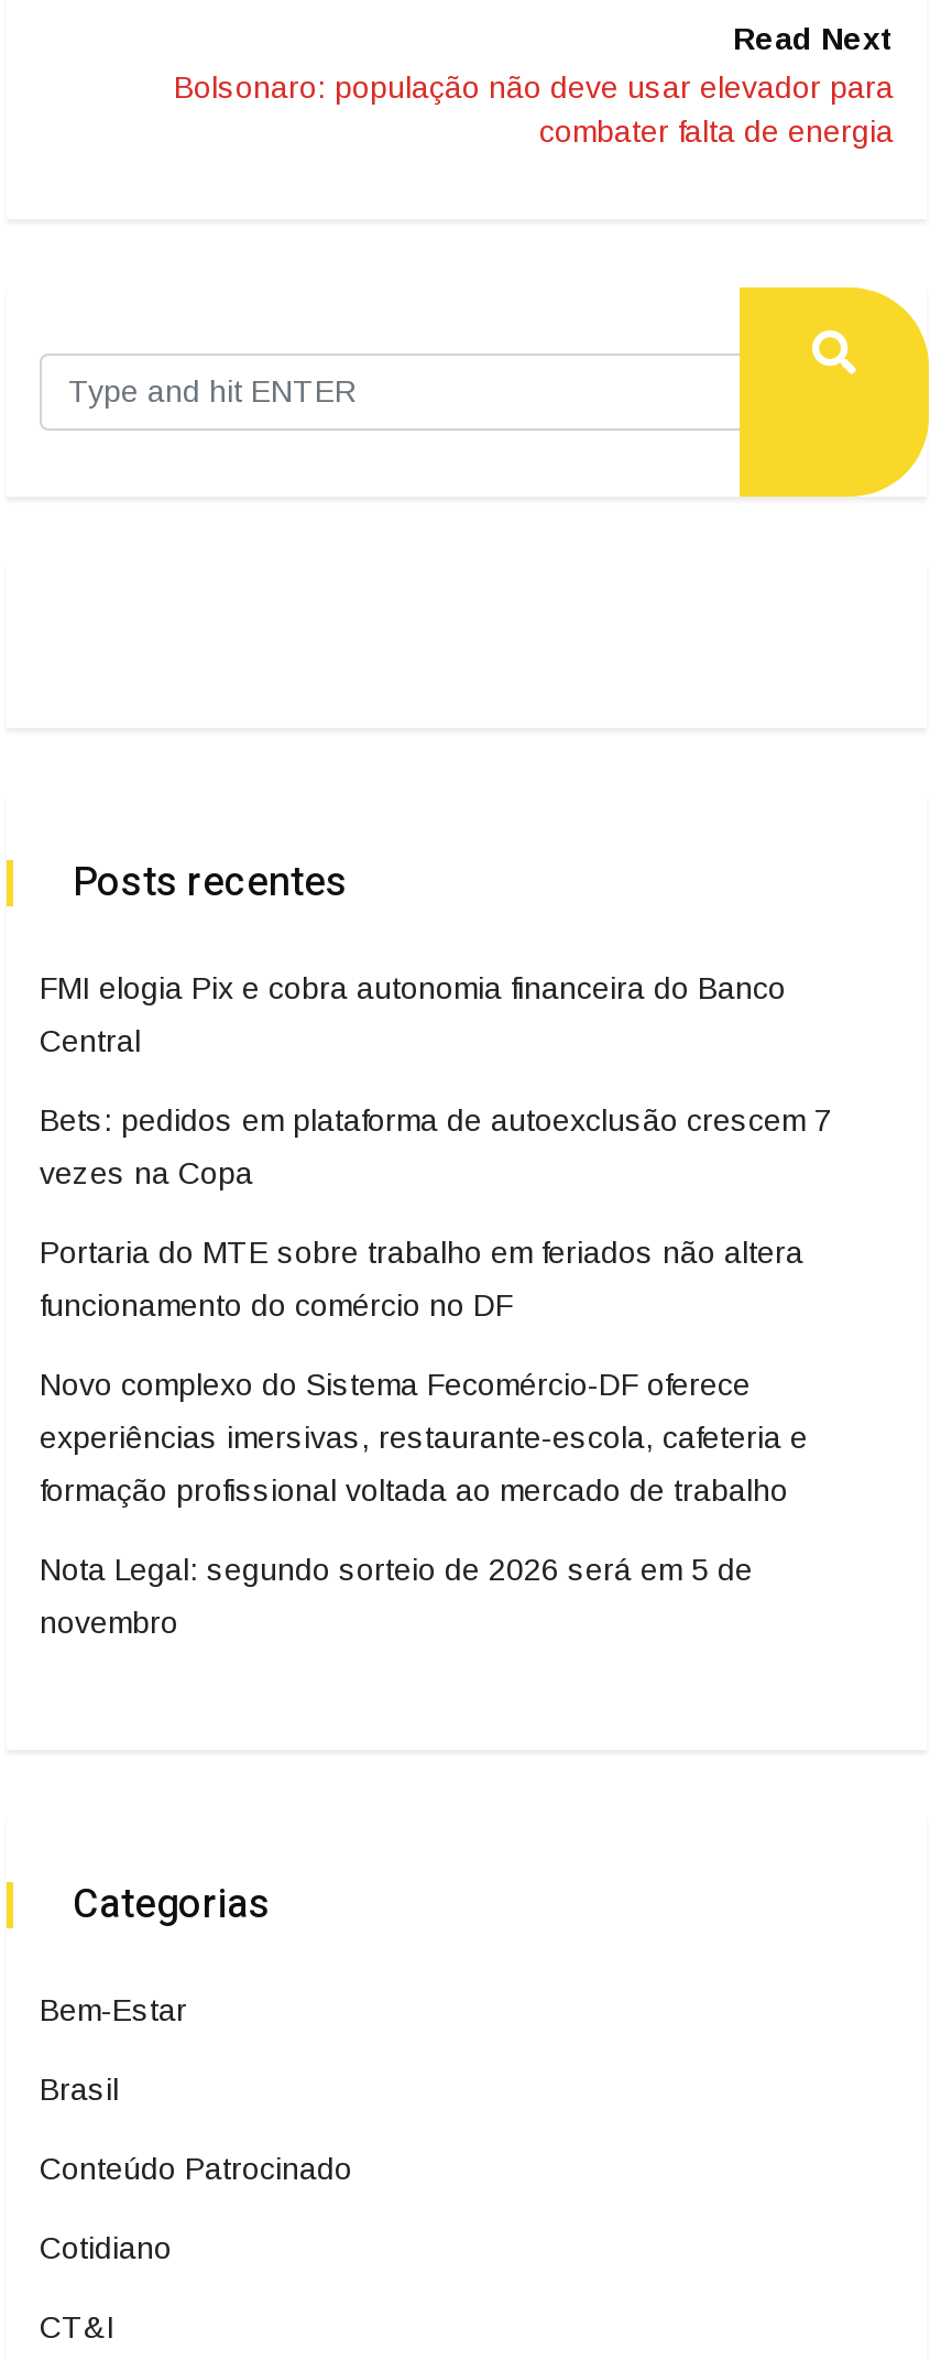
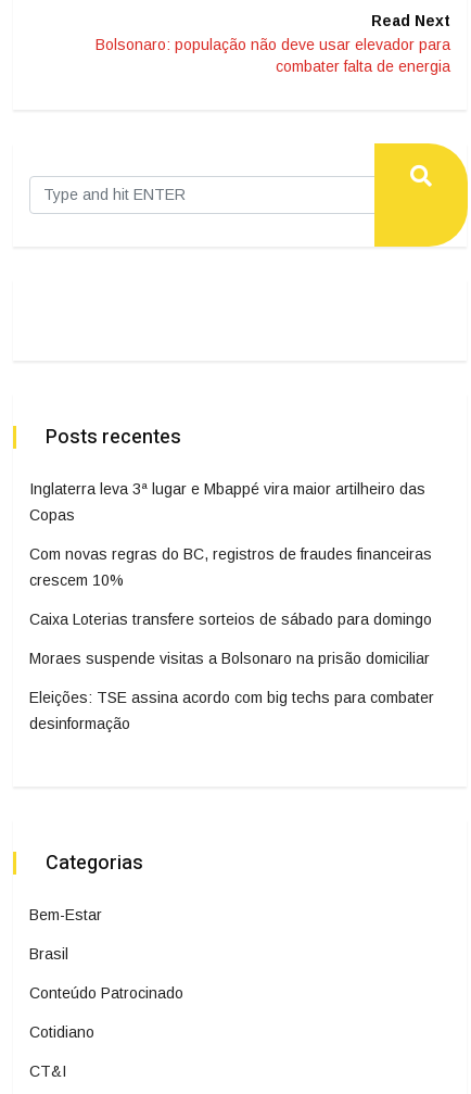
[40,971,832,1641] FMI elogia Pix e cobra autonomia financeira do Banco | Central | Bets: pedidos em plataforma de autoexclusão crescem 7 | vezes na Copa | Portaria do MTE sobre trabalho em feriados não altera | funcionamento do comércio no DF | Novo complexo do Sistema Fecomércio-DF oferece | experiências imersivas, restaurante-escola, cafeteria e | formação profissional voltada ao mercado de trabalho | Nota Legal: segundo sorteio de 2026 será em 5 de | novembro -> [29,481,434,733] Inglaterra leva 3ª lugar e Mbappé vira maior artilheiro das | Copas | Com novas regras do BC, registros de fraudes financeiras | crescem 10% | Caixa Loterias transfere sorteios de sábado para domingo | Moraes suspende visitas a Bolsonaro na prisão domiciliar | Eleições: TSE assina acordo com big techs para combater | desinformação

